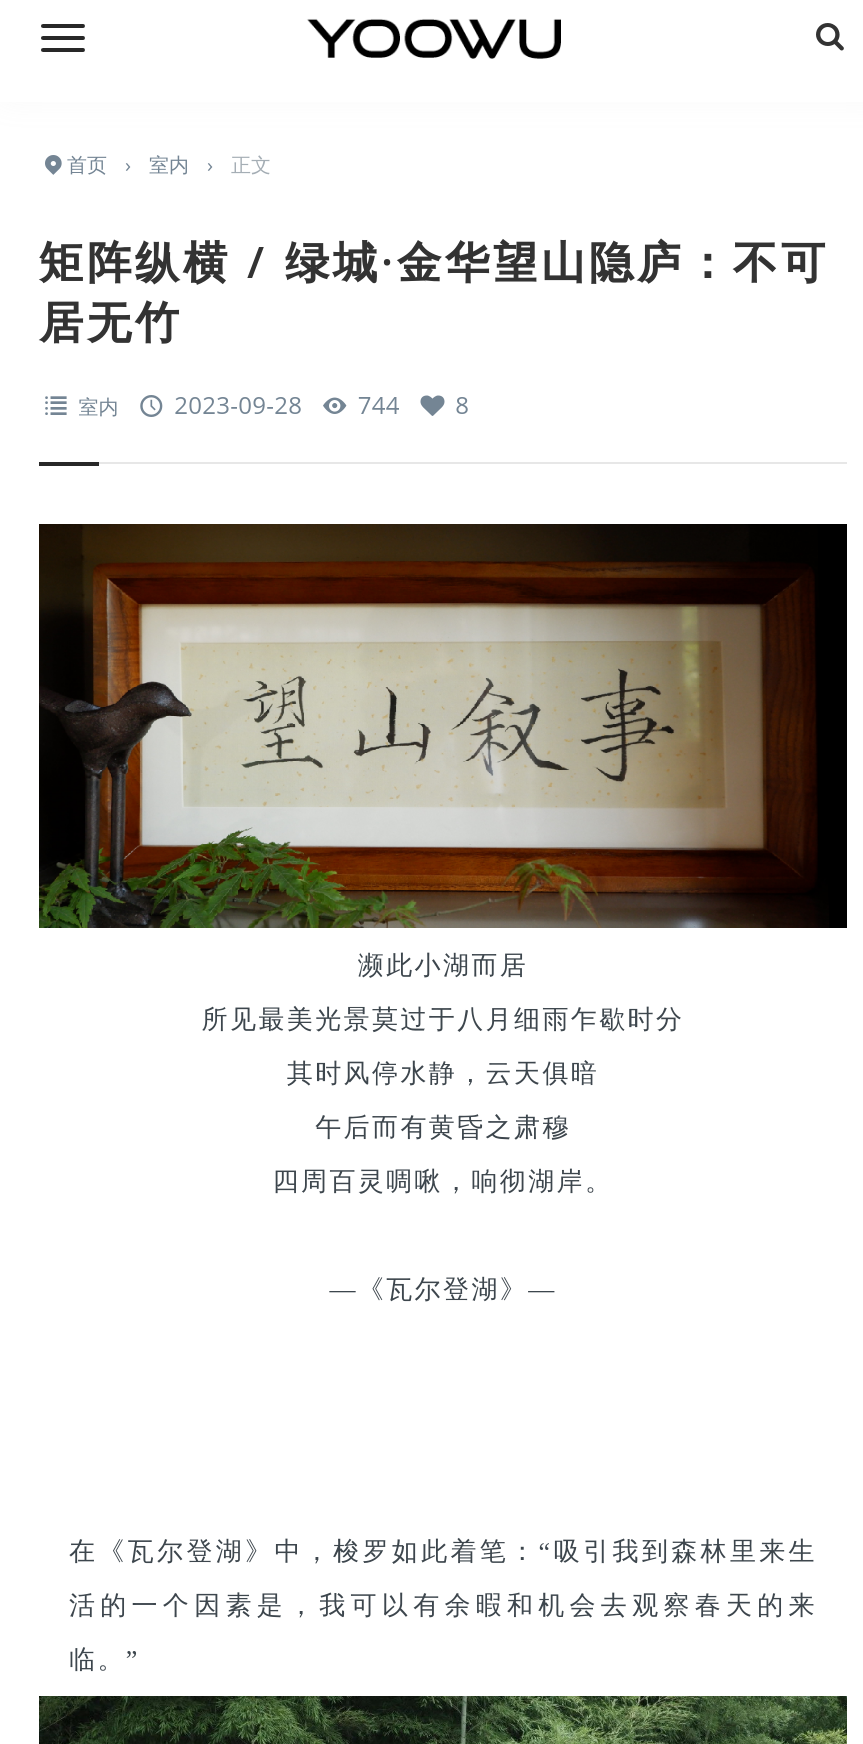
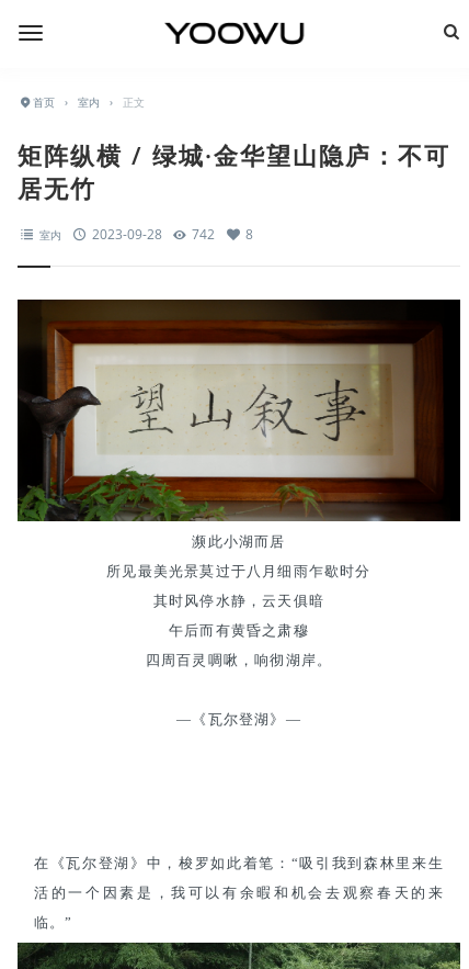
[79,388,469,422] 室内 2023-09-28 744 8 -> [39,225,253,244] 室内 2023-09-28 742 8

